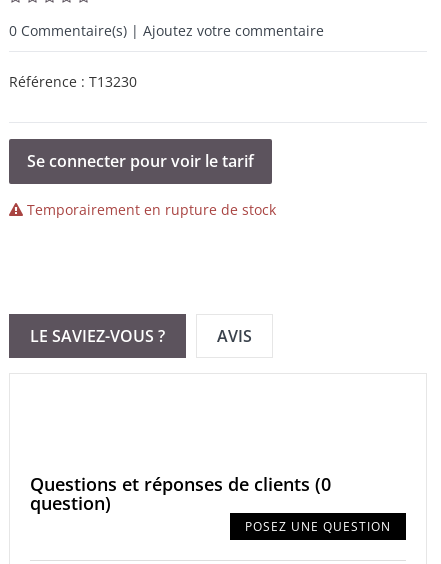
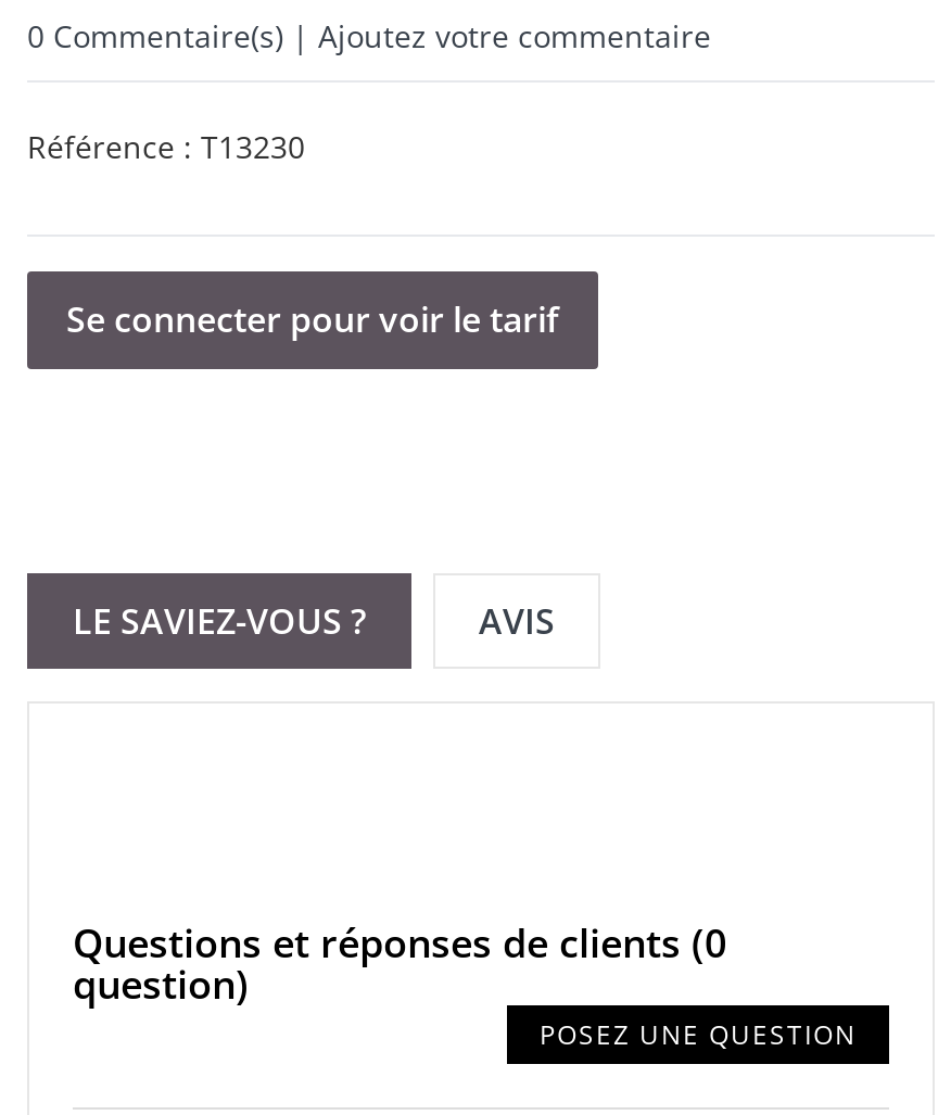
[23,200,276,219] Temporairement en rupture de stock -> none

